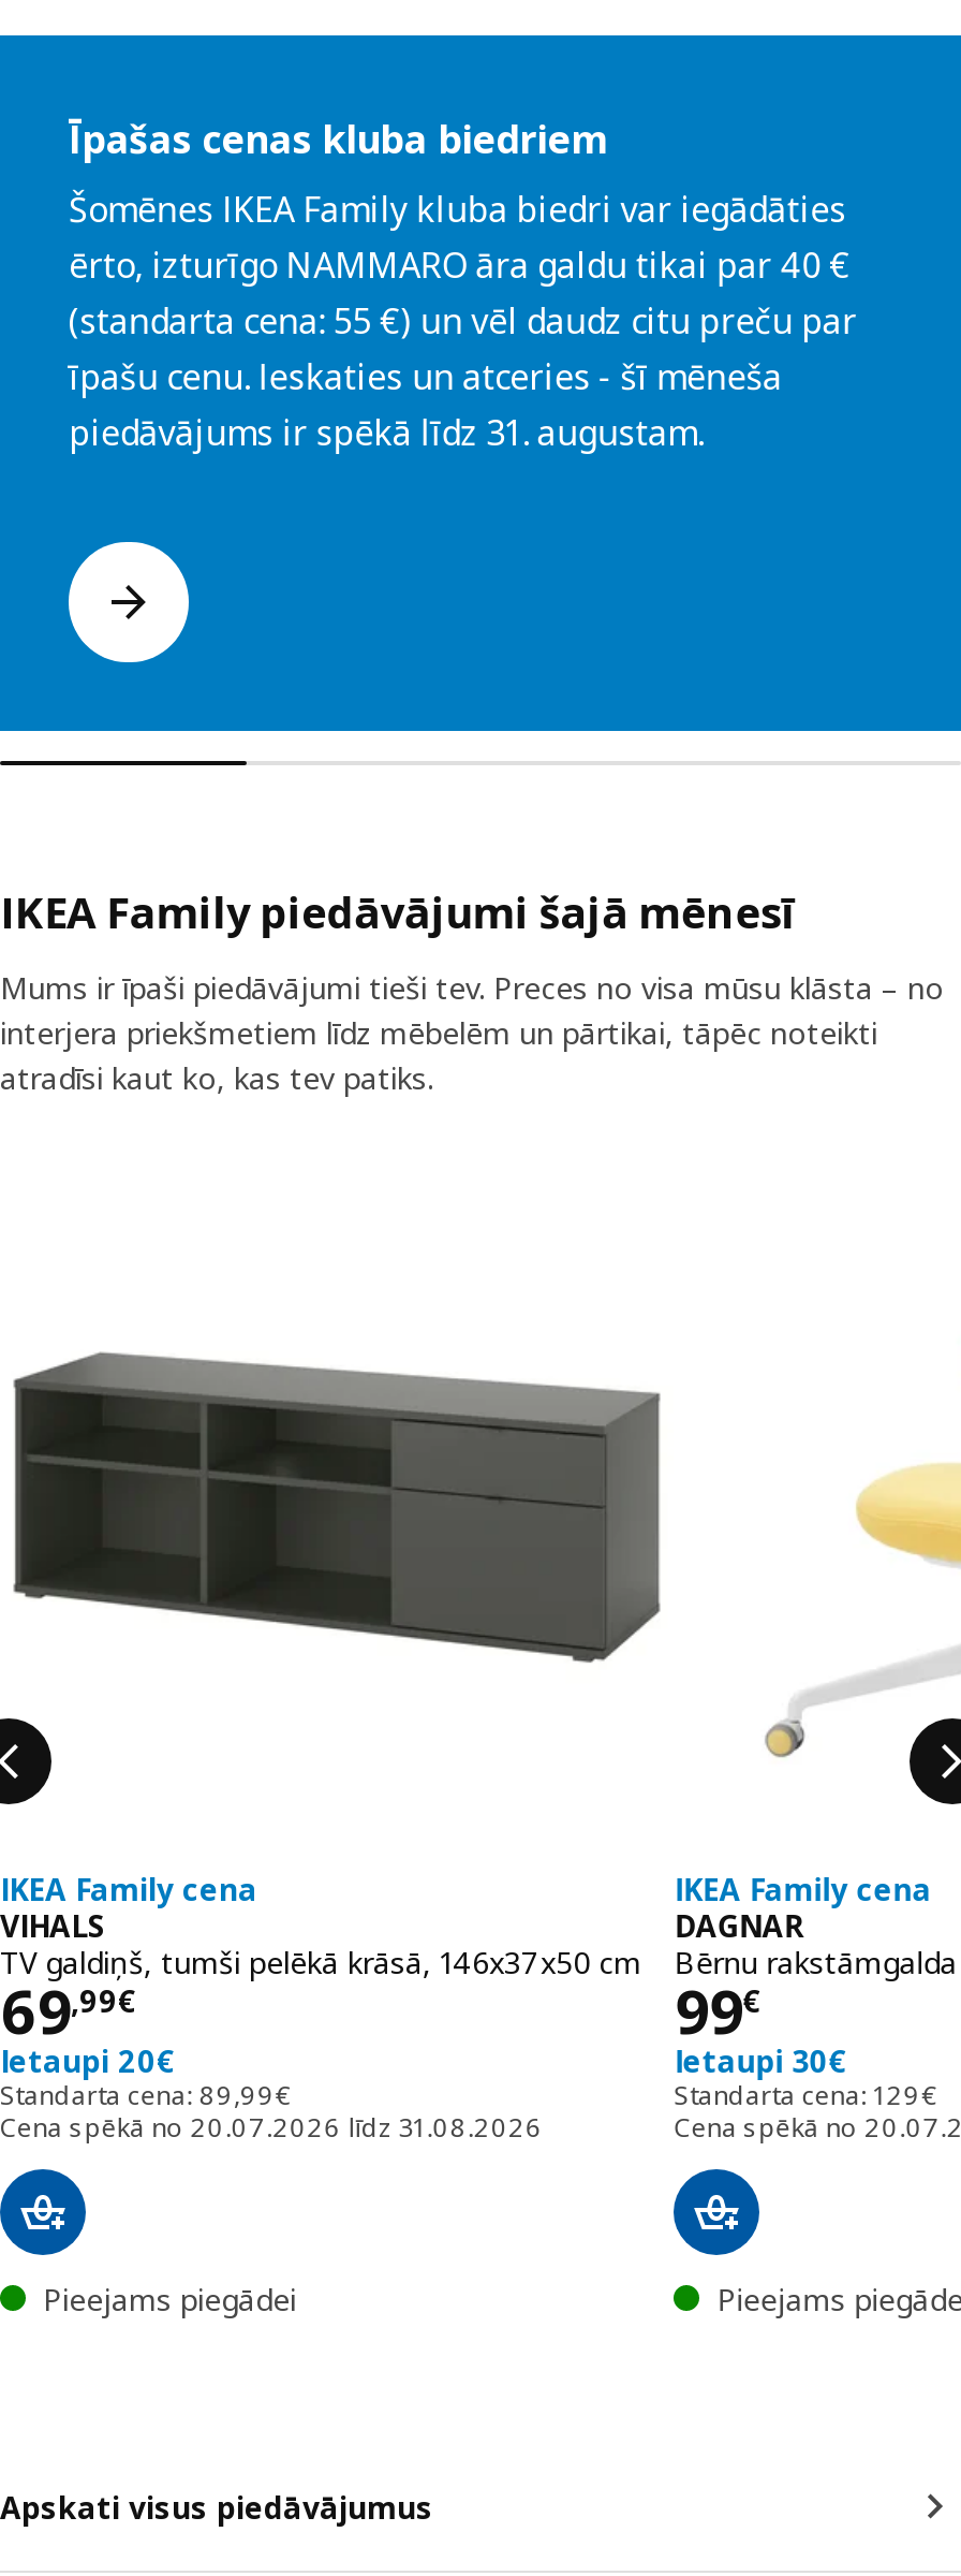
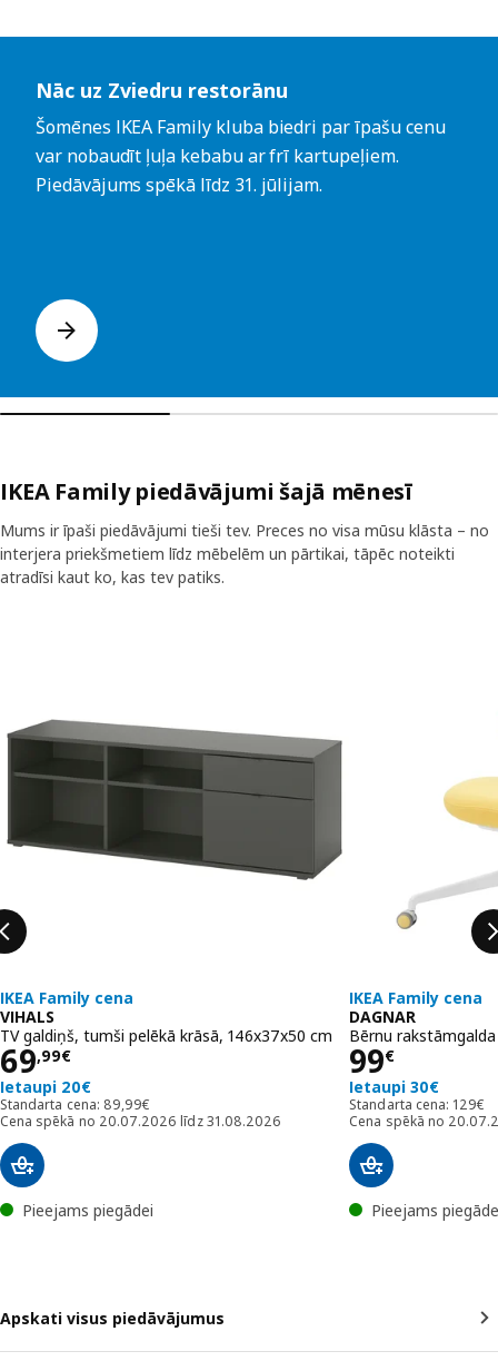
[69,113,857,457] Īpašas cenas kluba biedriem | Šomēnes IKEA Family kluba biedri var iegādāties | ērto, izturīgo NAMMARO āra galdu tikai par 40 € | (standarta cena: 55 €) un vēl daudz citu preču par | īpašu cenu. Ieskaties un atceries - šī mēneša | piedāvājums ir spēkā līdz 31. augustam. -> [36,77,445,197] Nāc uz Zviedru restorānu | Šomēnes IKEA Family kluba biedri par īpašu cenu | var nobaudīt ļuļa kebabu ar frī kartupeļiem. | Piedāvājums spēkā līdz 31. jūlijam.

